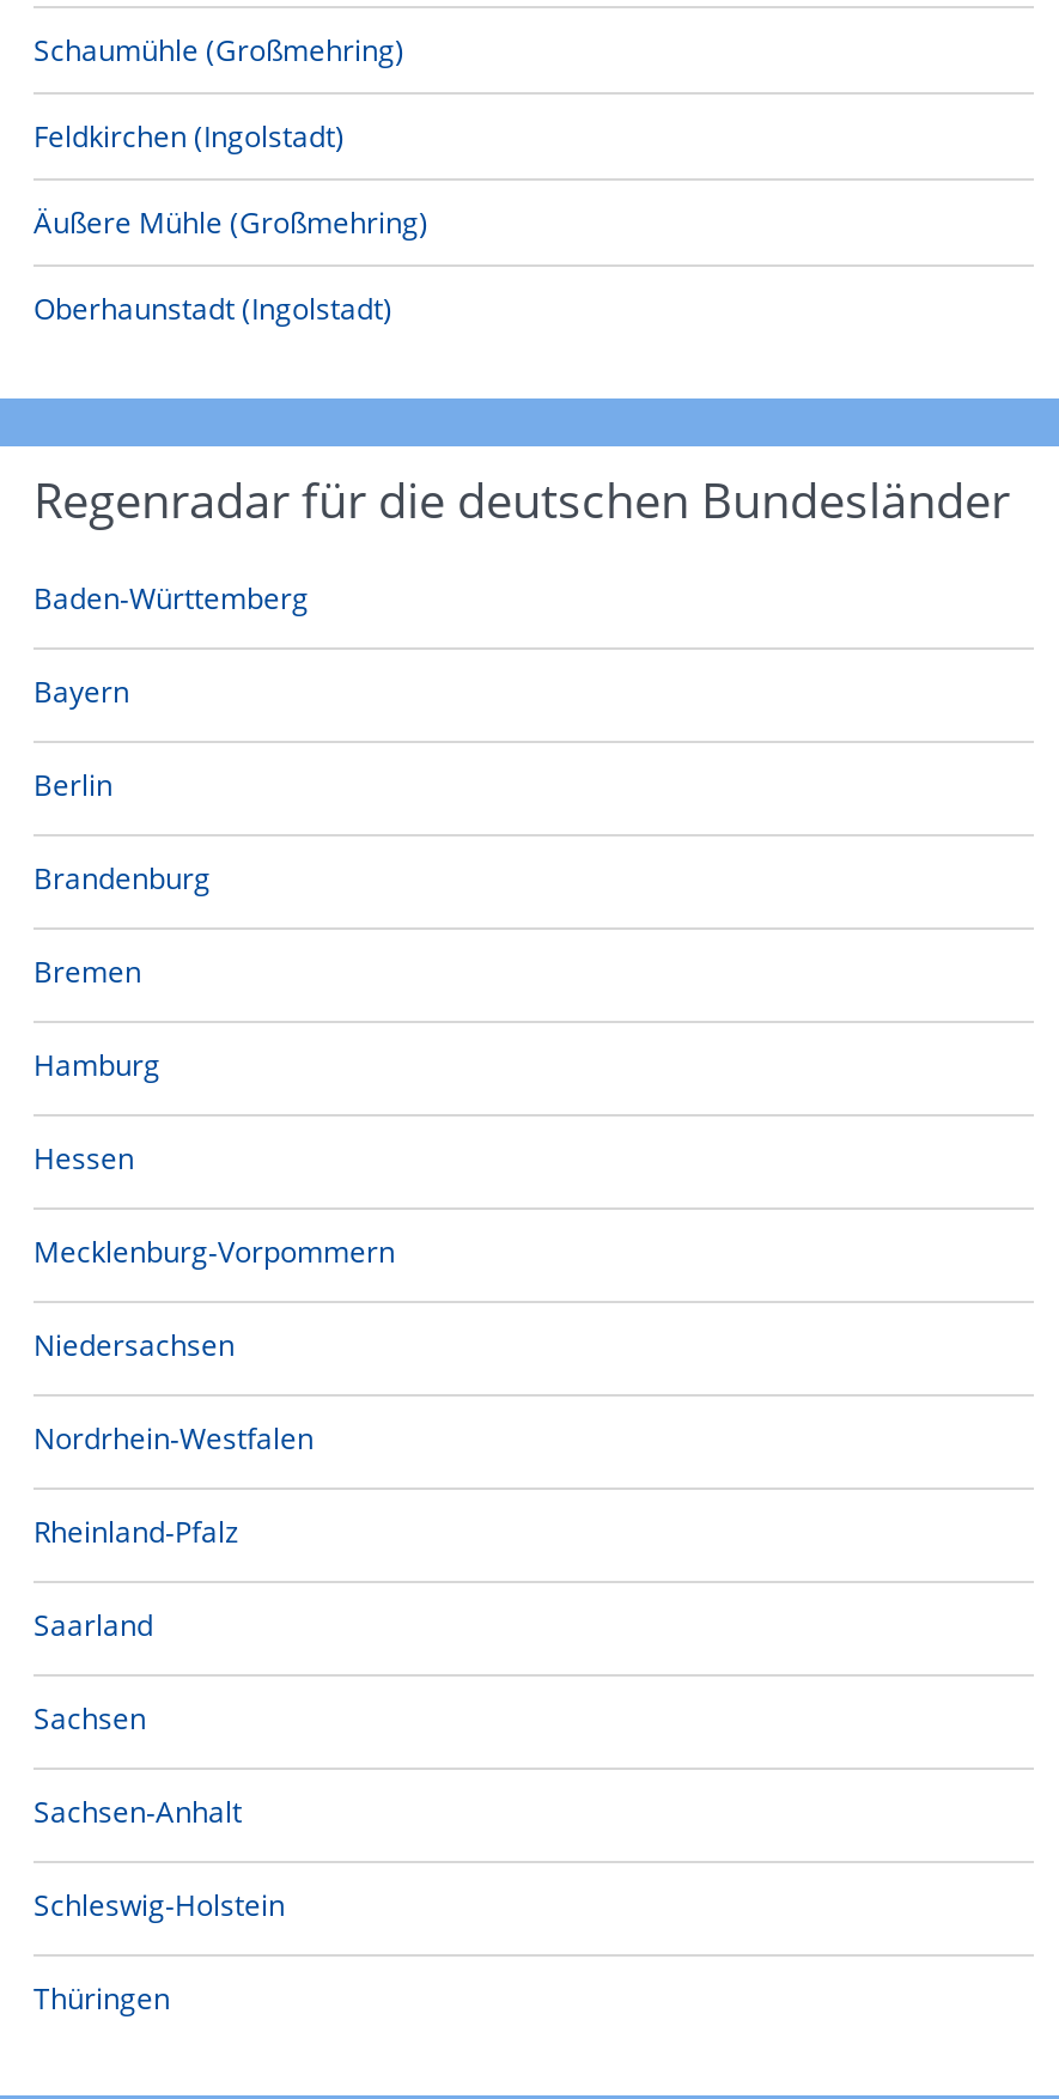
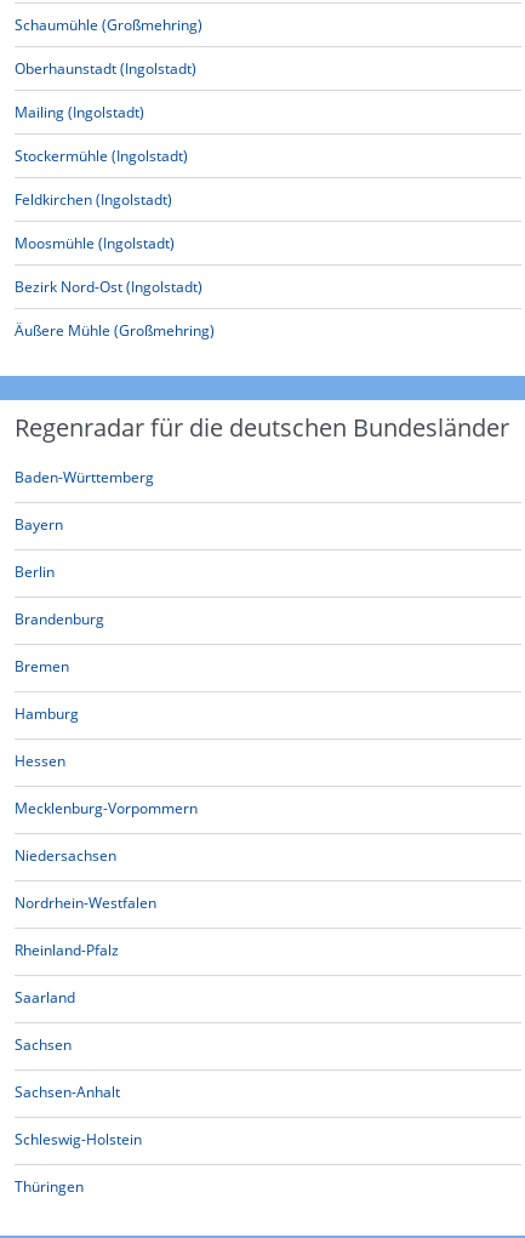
moved [34,116,345,157] -> [15,189,172,210]: Feldkirchen (Ingolstadt)
moved [34,202,428,243] -> [15,320,215,341]: Äußere Mühle (Großmehring)
moved [34,288,392,329] -> [15,58,196,79]: Oberhaunstadt (Ingolstadt)
none -> [15,102,202,297] Mailing (Ingolstadt) | Stockermühle (Ingolstadt) | Moosmühle (Ingolstadt) | Bezirk Nord-Ost (Ingolstadt)

